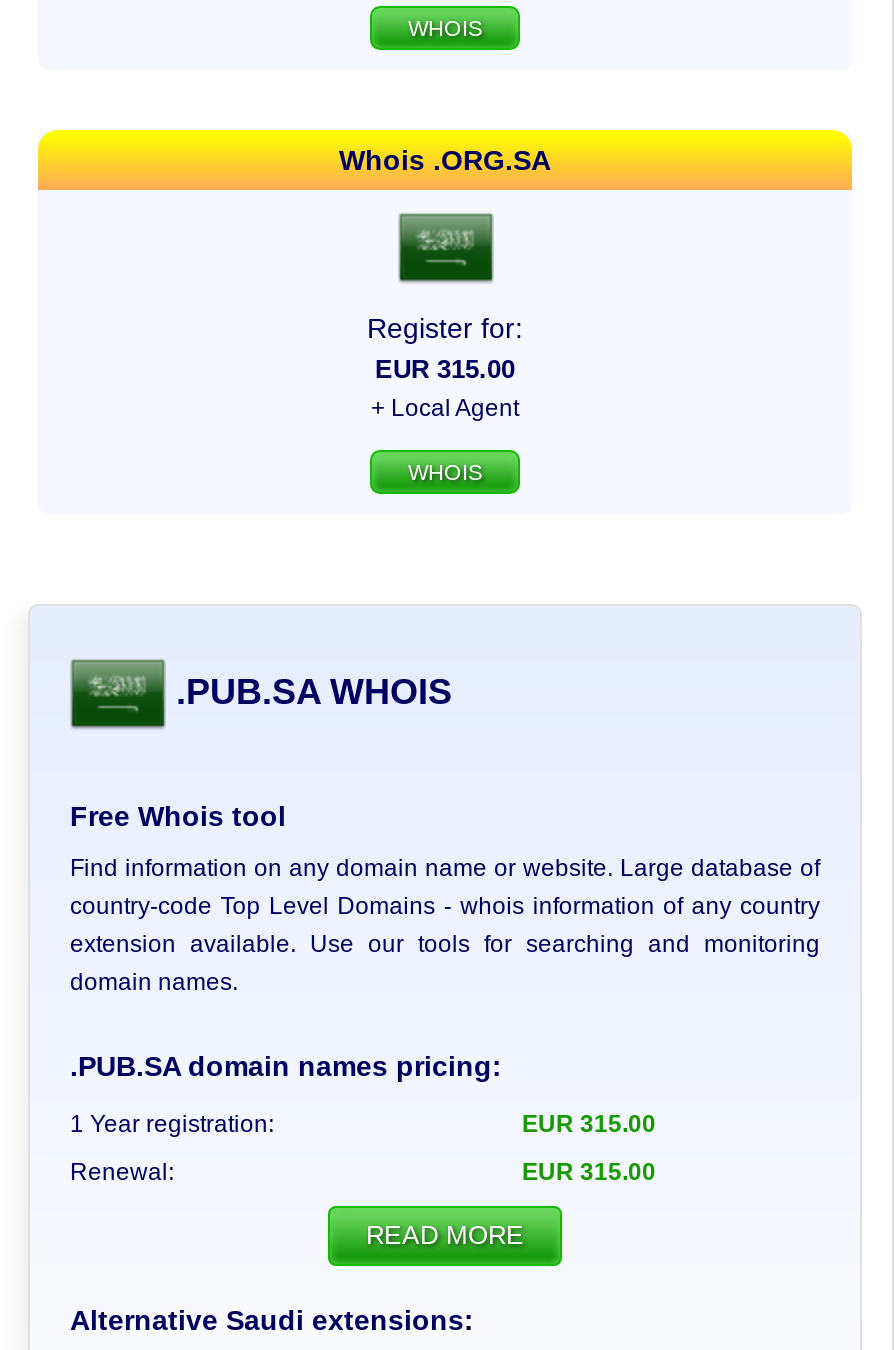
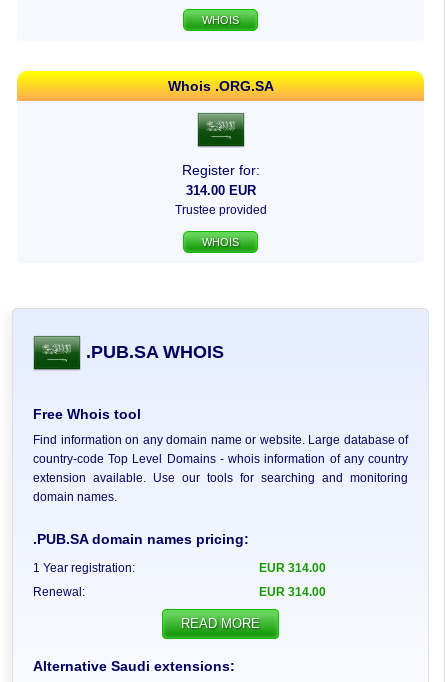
[371,354,519,422] EUR 315.00 | + Local Agent -> [174,183,266,217] 314.00 EUR | Trustee provided
[522,1110,656,1138] EUR 315.00 -> [259,561,326,575] EUR 314.00
[522,1158,656,1186] EUR 315.00 -> [259,585,326,599] EUR 314.00

